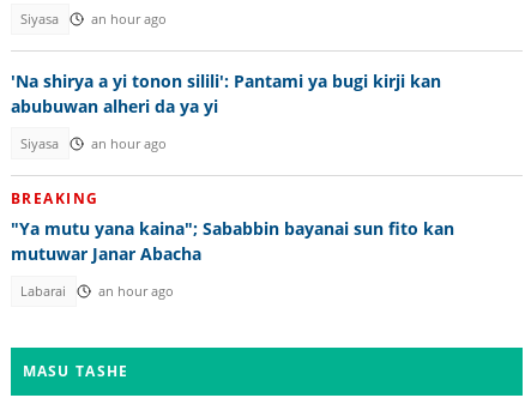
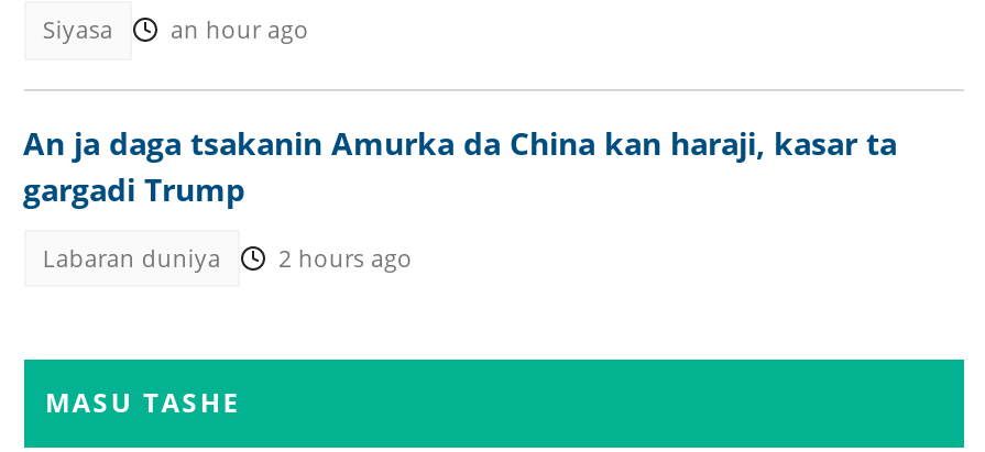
[10,69,454,300] 'Na shirya a yi tonon silili': Pantami ya bugi kirji kan | abubuwan alheri da ya yi | Siyasa | an hour ago | BREAKING | "Ya mutu yana kaina"; Sababbin bayanai sun fito kan | mutuwar Janar Abacha | Labarai | an hour ago -> [23,121,897,273] An ja daga tsakanin Amurka da China kan haraji, kasar ta | gargadi Trump | Labaran duniya | 2 hours ago

